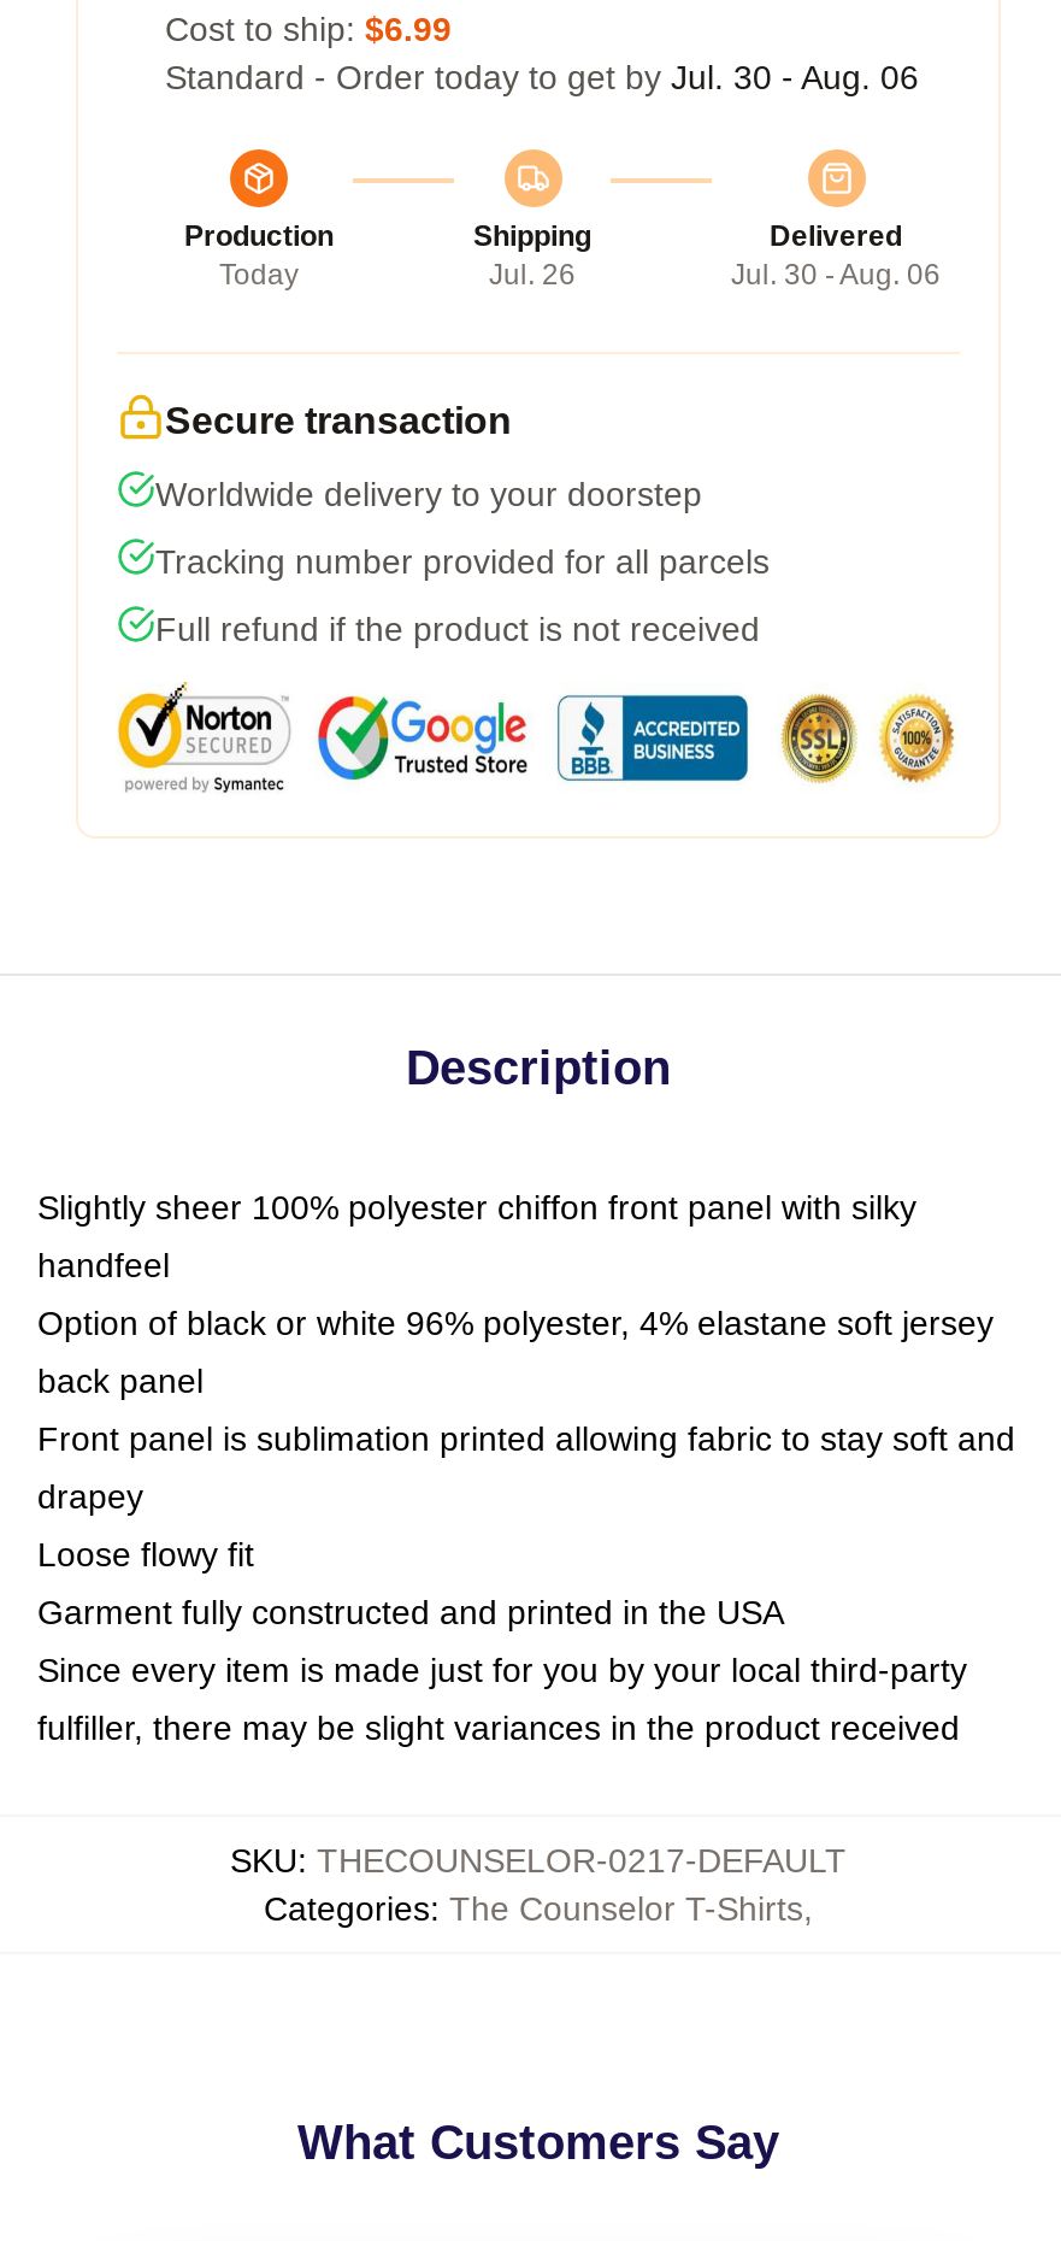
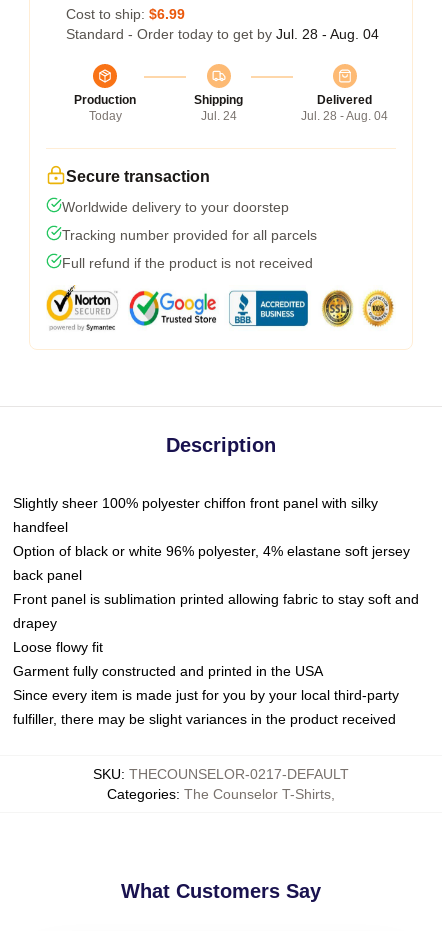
[165,59,919,97] Standard - Order today to get by Jul. 30 - Aug. 06 -> [66,26,379,42] Standard - Order today to get by Jul. 28 - Aug. 04
[489,259,576,292] Jul. 26 -> [200,109,236,123] Jul. 24
[731,259,941,292] Jul. 30 - Aug. 06 -> [301,109,388,123] Jul. 28 - Aug. 04

